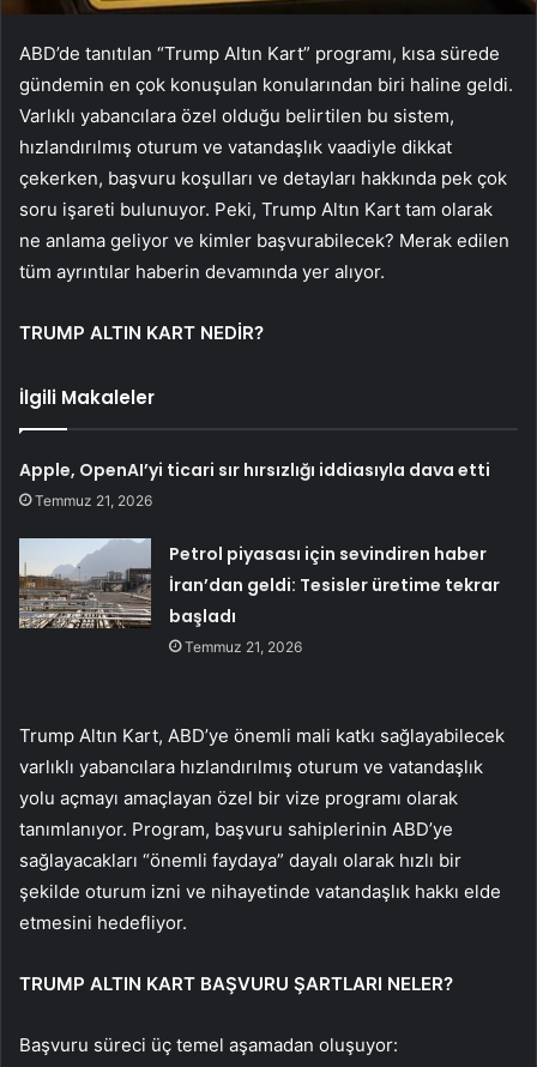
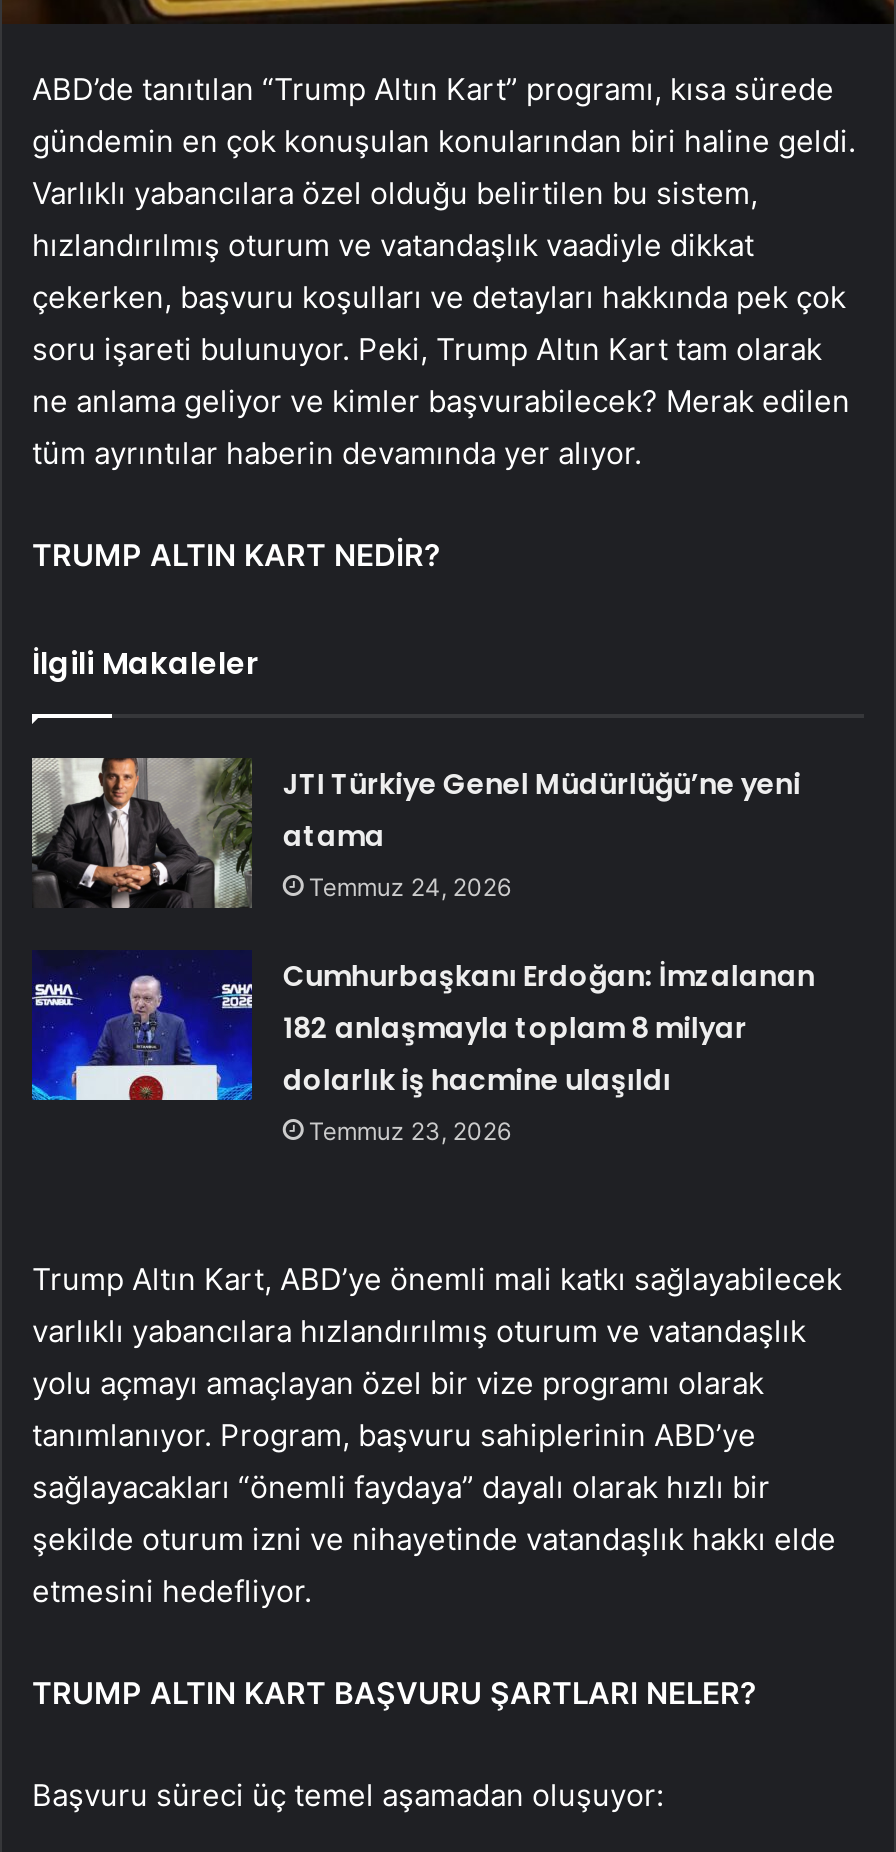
[20,458,491,510] Apple, OpenAI’yi ticari sır hırsızlığı iddiasıyla dava etti | Temmuz 21, 2026 -> [283,764,801,902] JTI Türkiye Genel Müdürlüğü’ne yeni | atama | Temmuz 24, 2026
[18,537,500,656] [image] | Petrol piyasası için sevindiren haber | İran’dan geldi: Tesisler üretime tekrar | başladı | Temmuz 21, 2026 -> [30,950,815,1146] [image] | Cumhurbaşkanı Erdoğan: İmzalanan | 182 anlaşmayla toplam 8 milyar | dolarlık iş hacmine ulaşıldı | Temmuz 23, 2026

